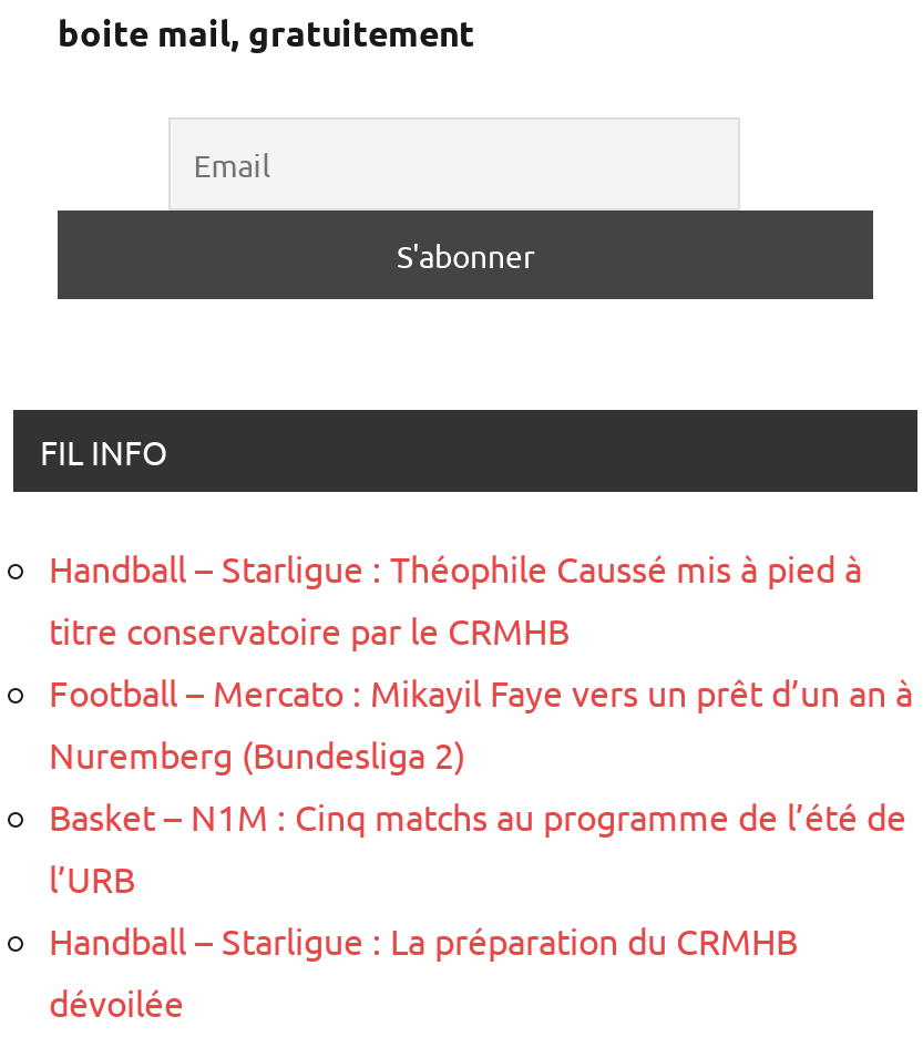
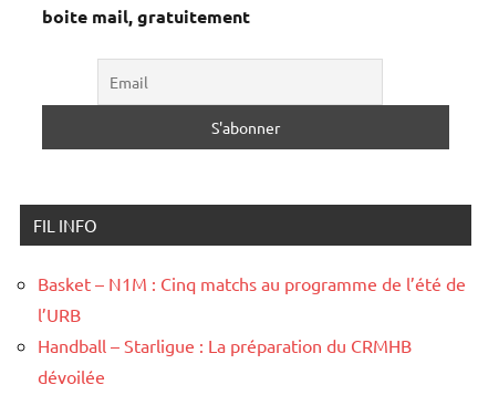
[49,546,913,777] Handball – Starligue : Théophile Caussé mis à pied à | titre conservatoire par le CRMHB | Football – Mercato : Mikayil Faye vers un prêt d’un an à | Nuremberg (Bundesliga 2) -> none

